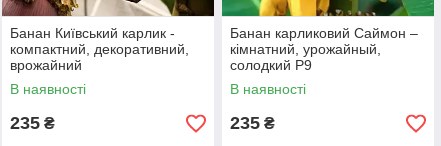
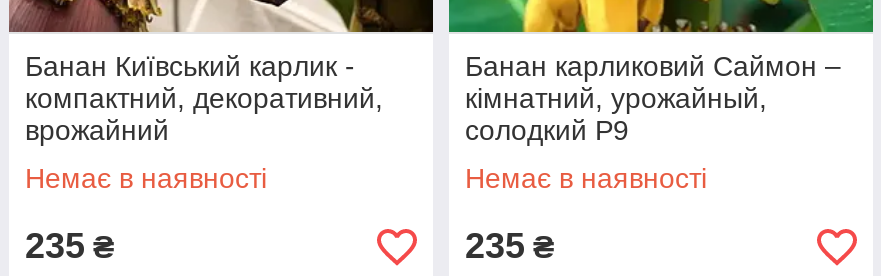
[10,81,86,97] В наявності -> [25,162,267,194] Немає в наявності
[230,81,306,97] В наявності -> [465,162,707,194] Немає в наявності

